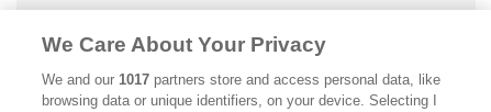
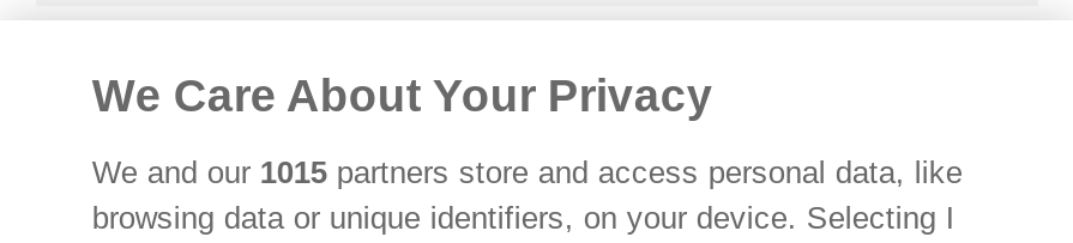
[42,71,441,88] We and our 1017 partners store and access personal data, like -> [92,154,962,190] We and our 1015 partners store and access personal data, like

